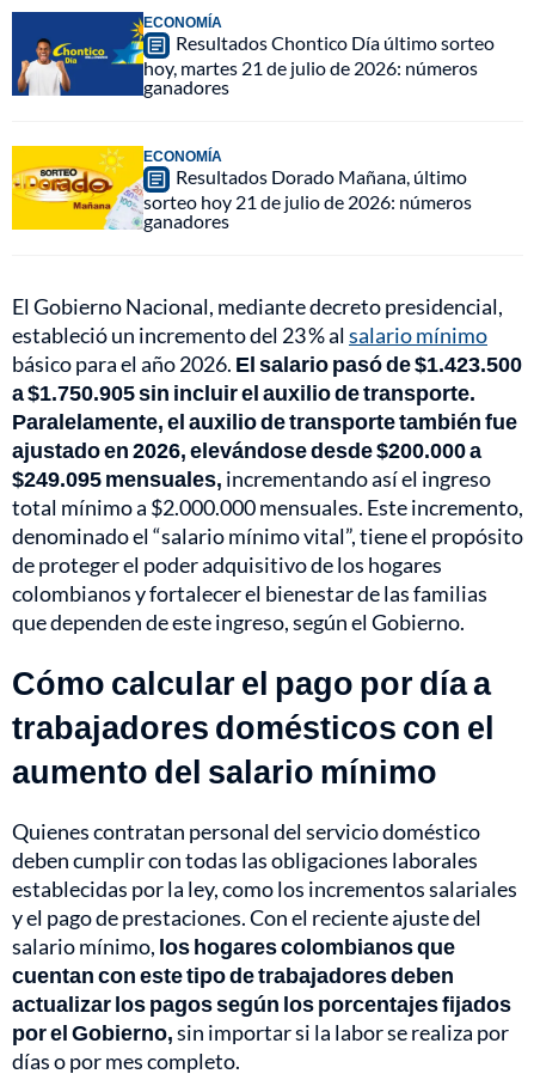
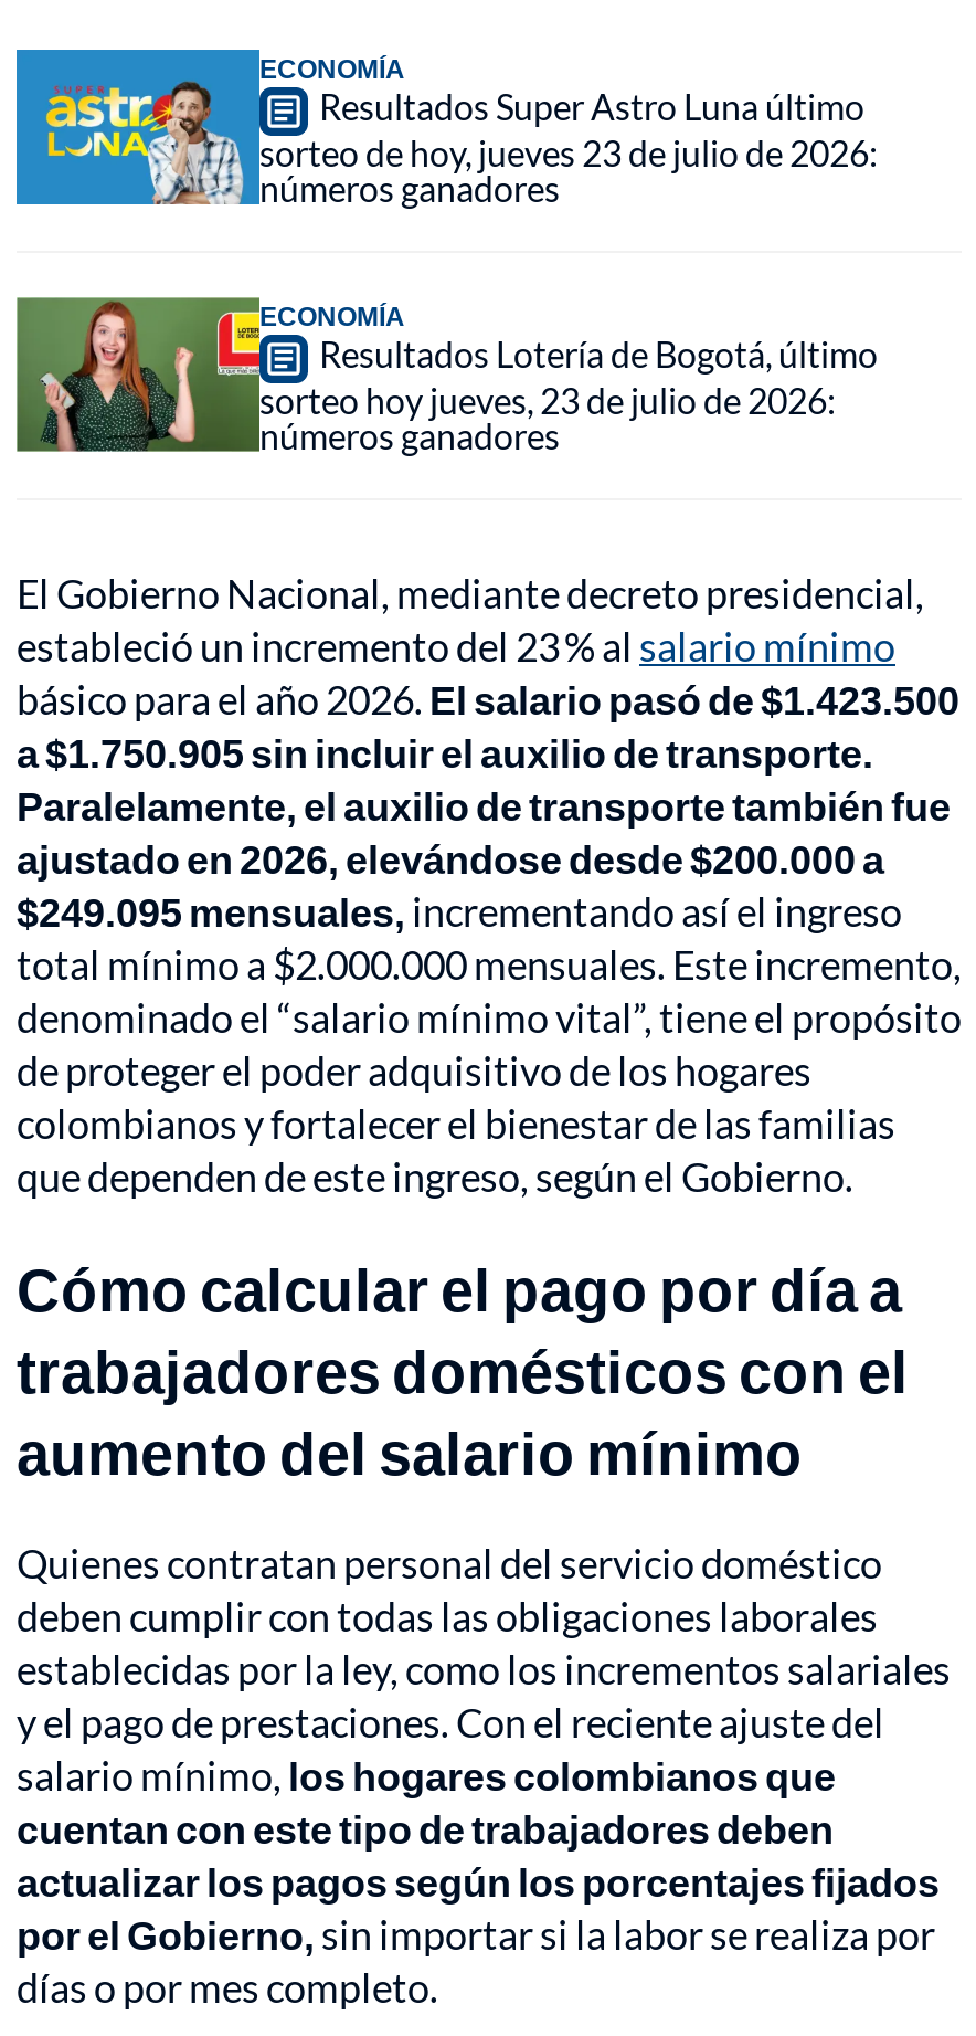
[12,12,495,98] [image] | Resultados Chontico Día último sorteo | hoy, martes 21 de julio de 2026: números | ganadores -> [17,50,878,208] [image] | Resultados Super Astro Luna último | sorteo de hoy, jueves 23 de julio de 2026: | números ganadores
[11,145,472,232] [image] | Resultados Dorado Mañana, último | sorteo hoy 21 de julio de 2026: números | ganadores -> [14,295,878,455] [image] | Resultados Lotería de Bogotá, último | sorteo hoy jueves, 23 de julio de 2026: | números ganadores

